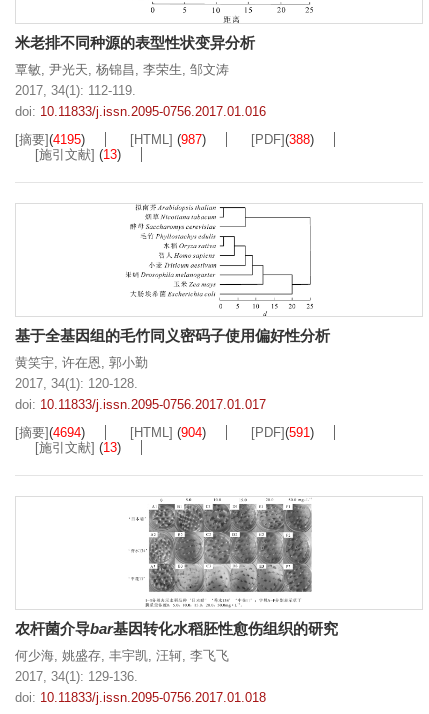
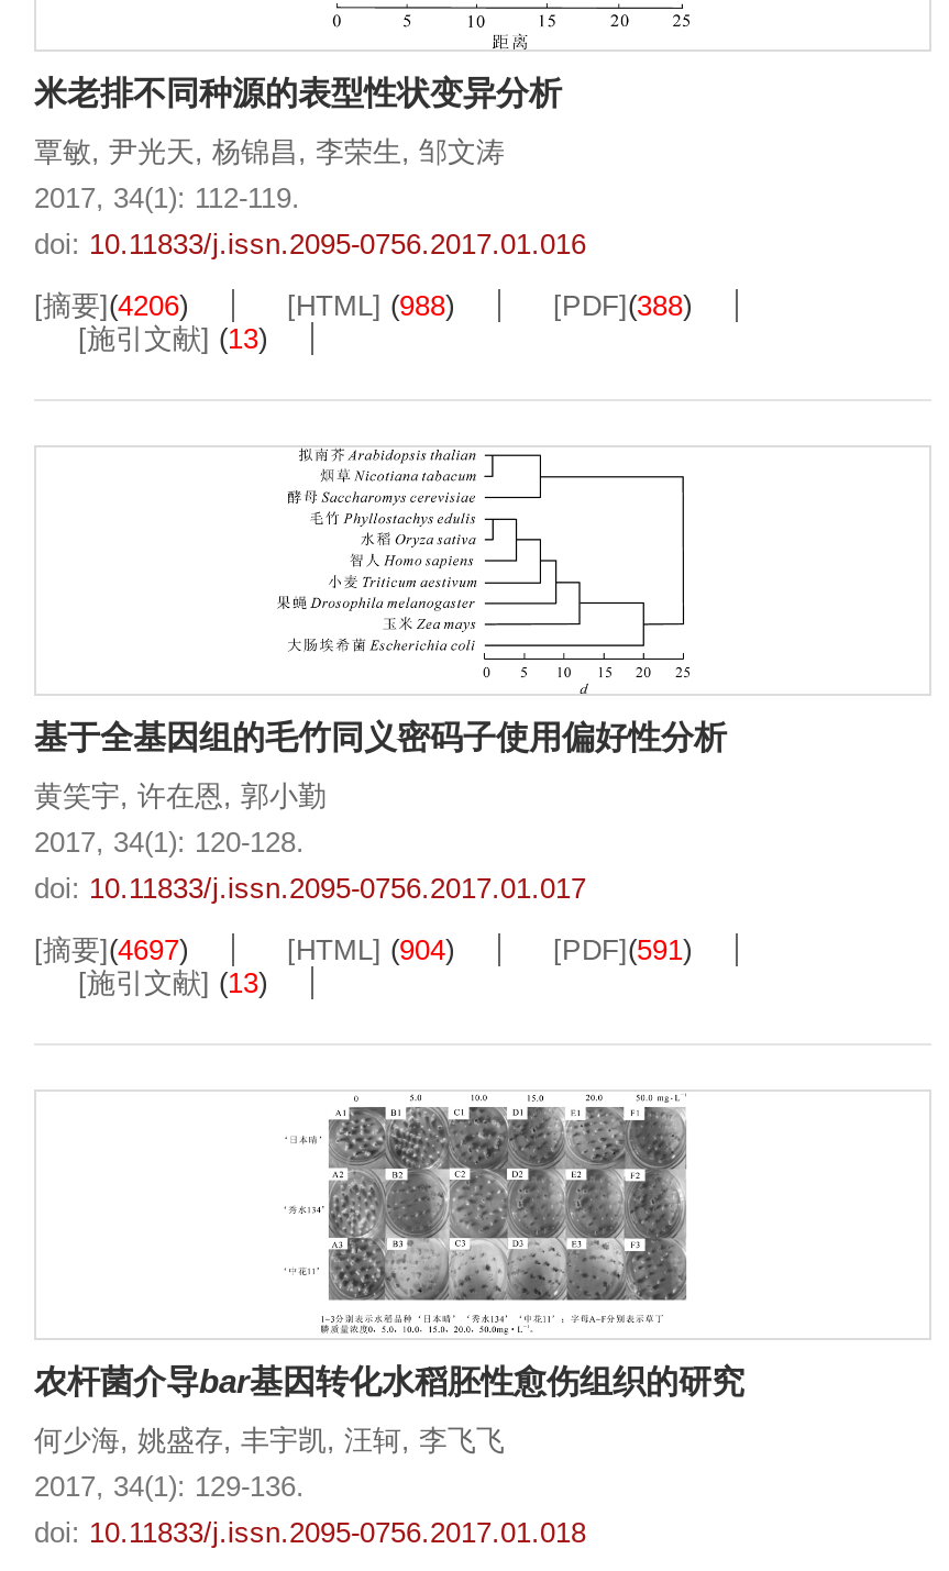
[15,132,85,147] [摘要](4195) -> [34,289,188,322] [摘要](4206)
[130,132,206,147] [HTML] (987) -> [287,289,454,322] [HTML] (988)
[15,425,85,440] [摘要](4694) -> [34,933,188,966] [摘要](4697)

